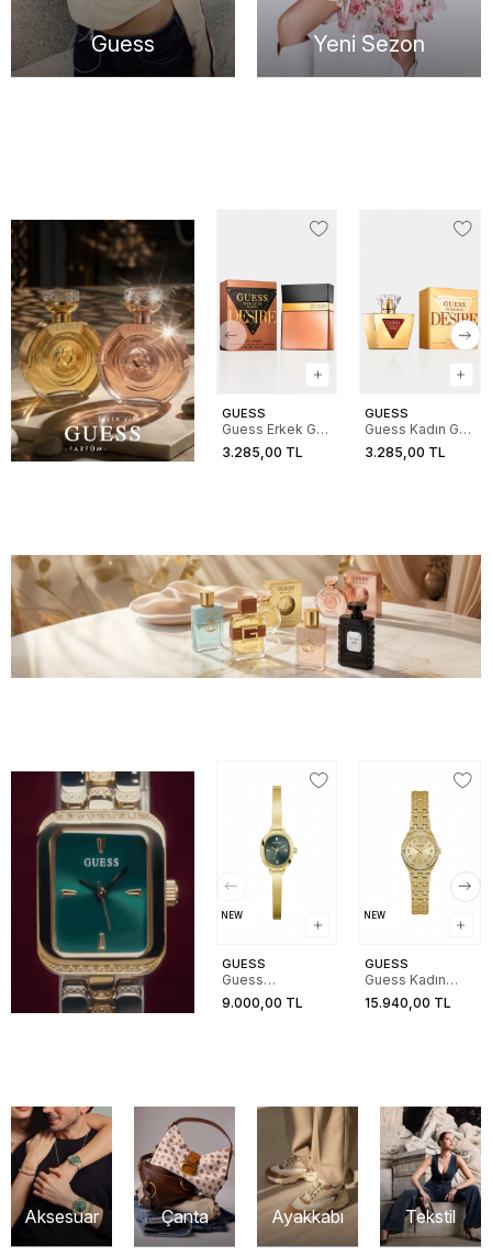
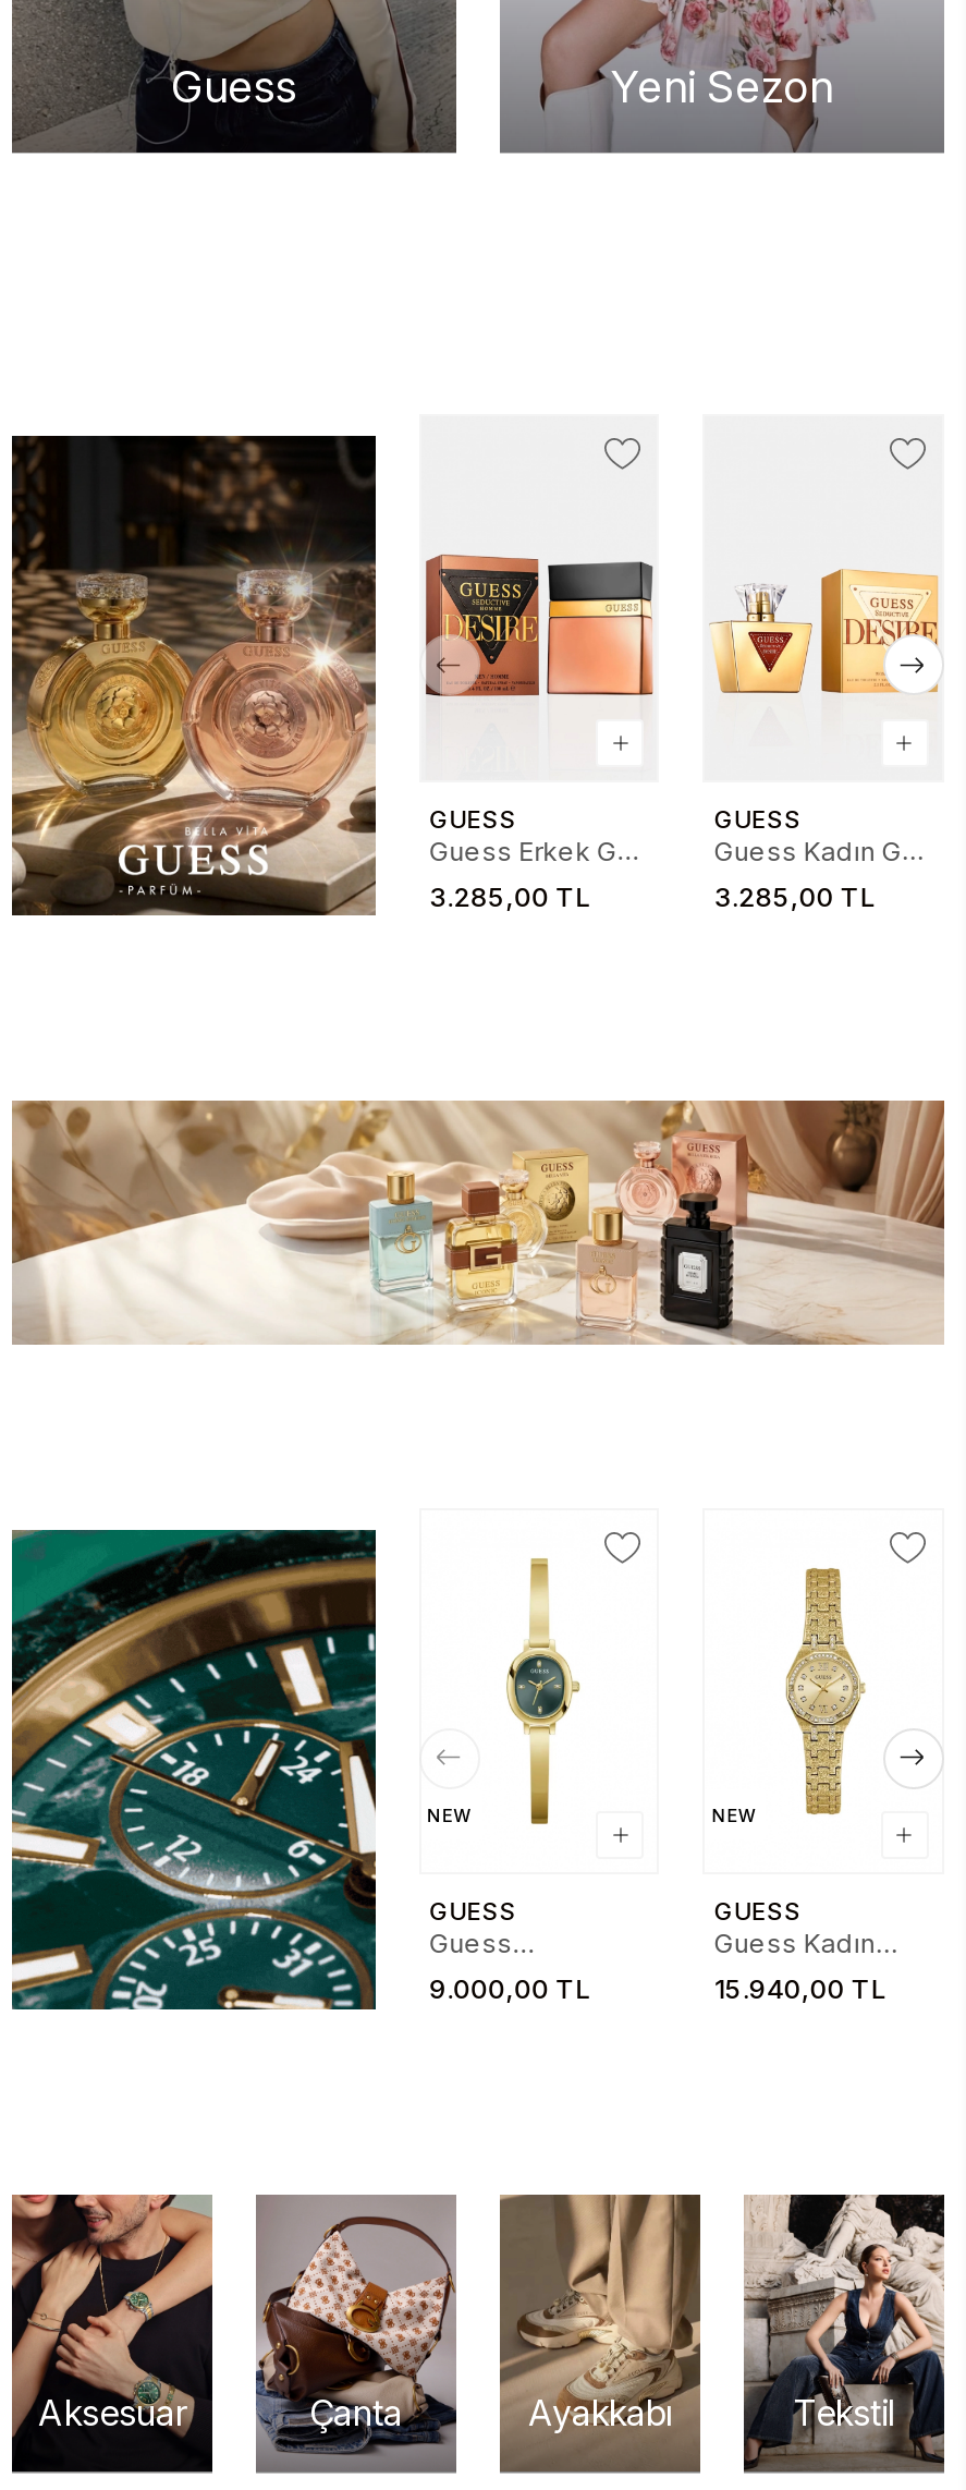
[10,770,195,1014] [image] -> [10,1528,378,2012] [image]

